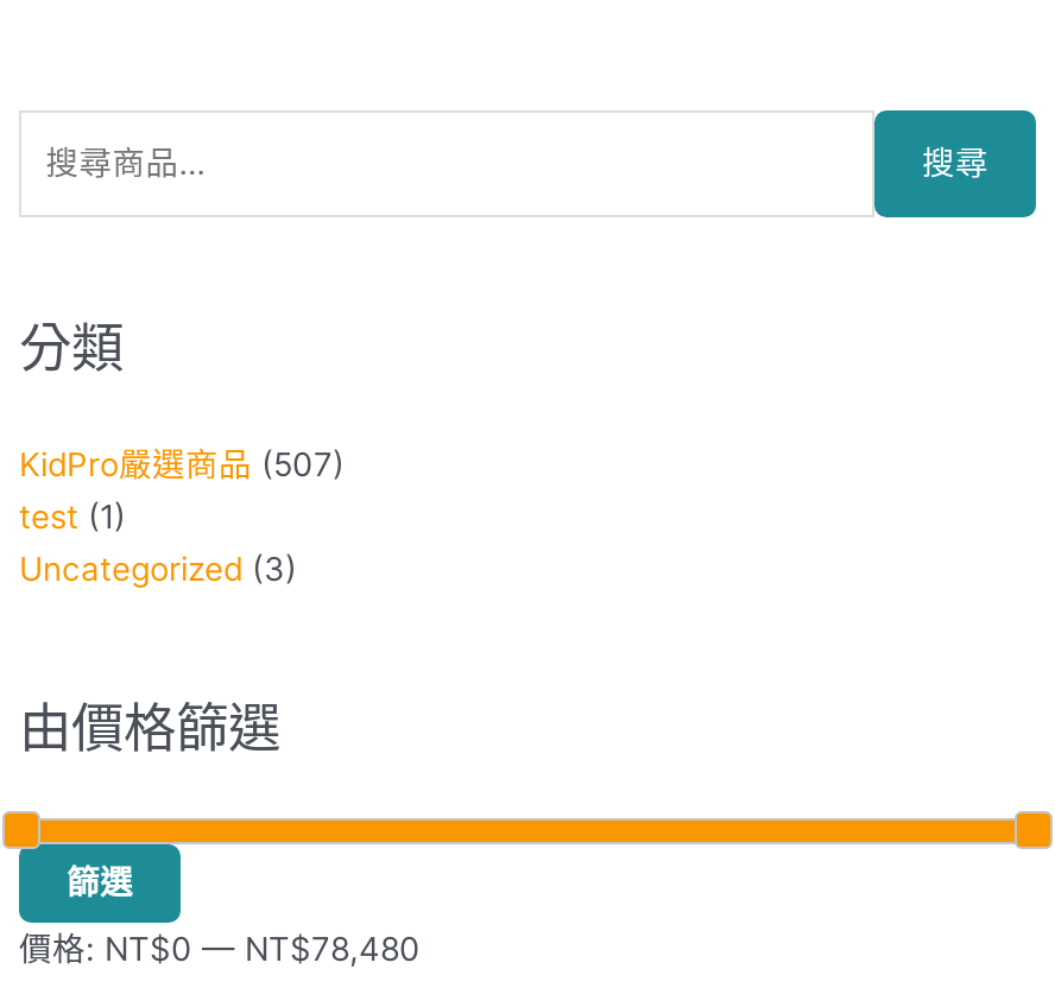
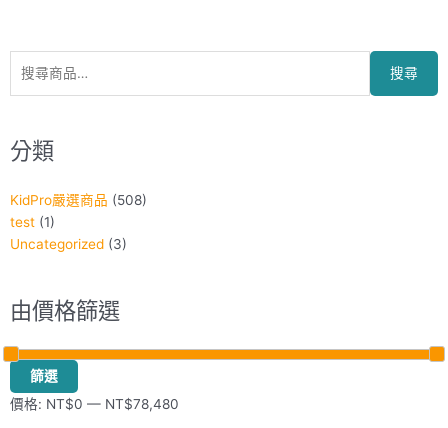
[19,446,345,484] KidPro嚴選商品 (507) -> [10,192,147,208] KidPro嚴選商品 (508)

